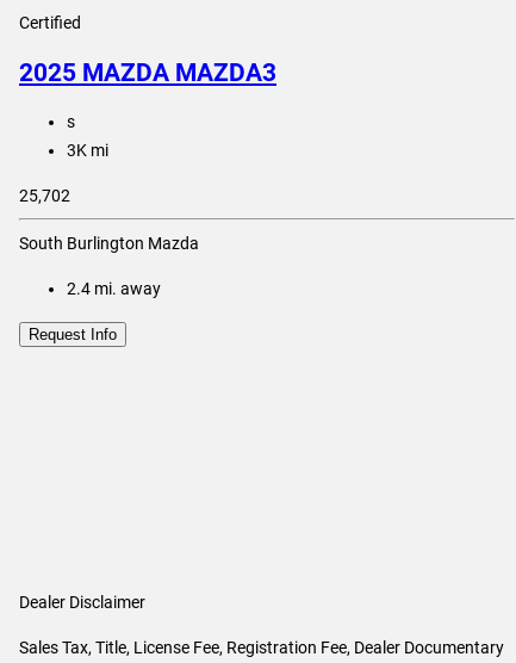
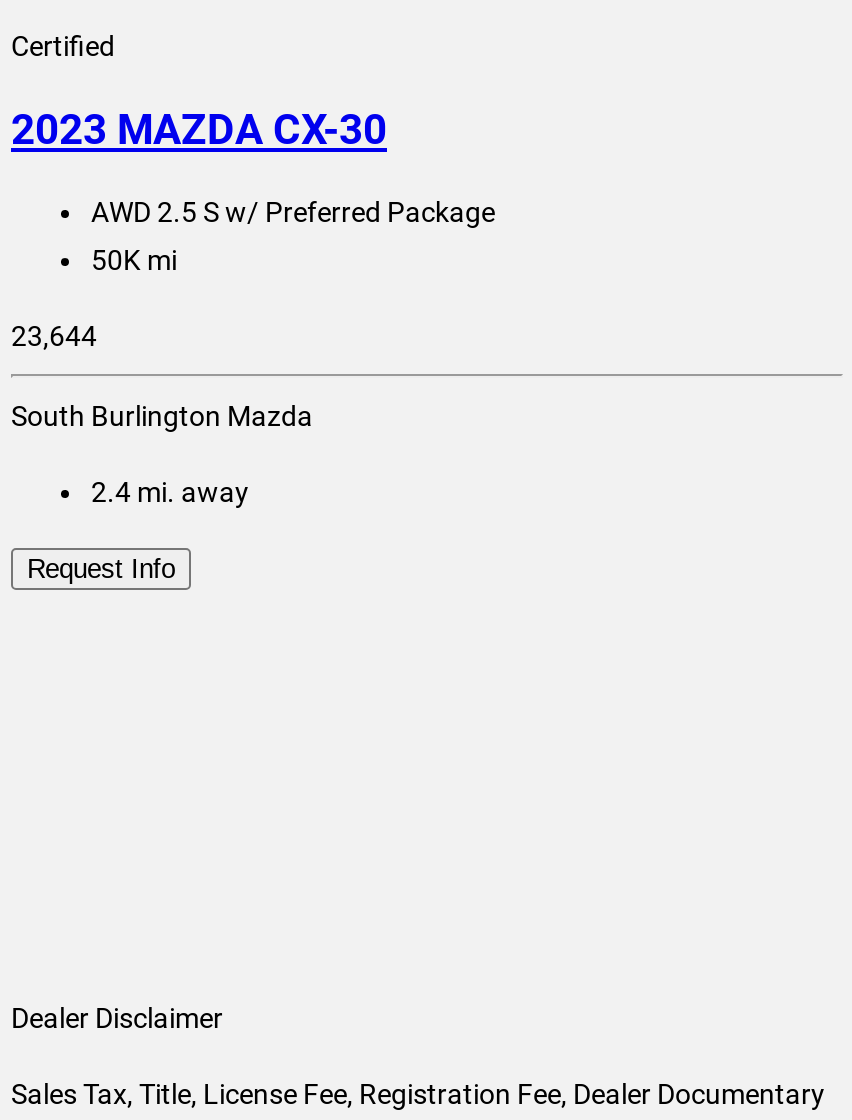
[19,58,276,87] 2025 MAZDA MAZDA3 -> [11,106,387,154] 2023 MAZDA CX-30
[67,112,75,131] s -> [91,196,495,228] AWD 2.5 S w/ Preferred Package
[67,141,108,160] 3K mi -> [91,244,177,276] 50K mi
[19,186,70,205] 25,702 -> [11,320,97,352] 23,644

